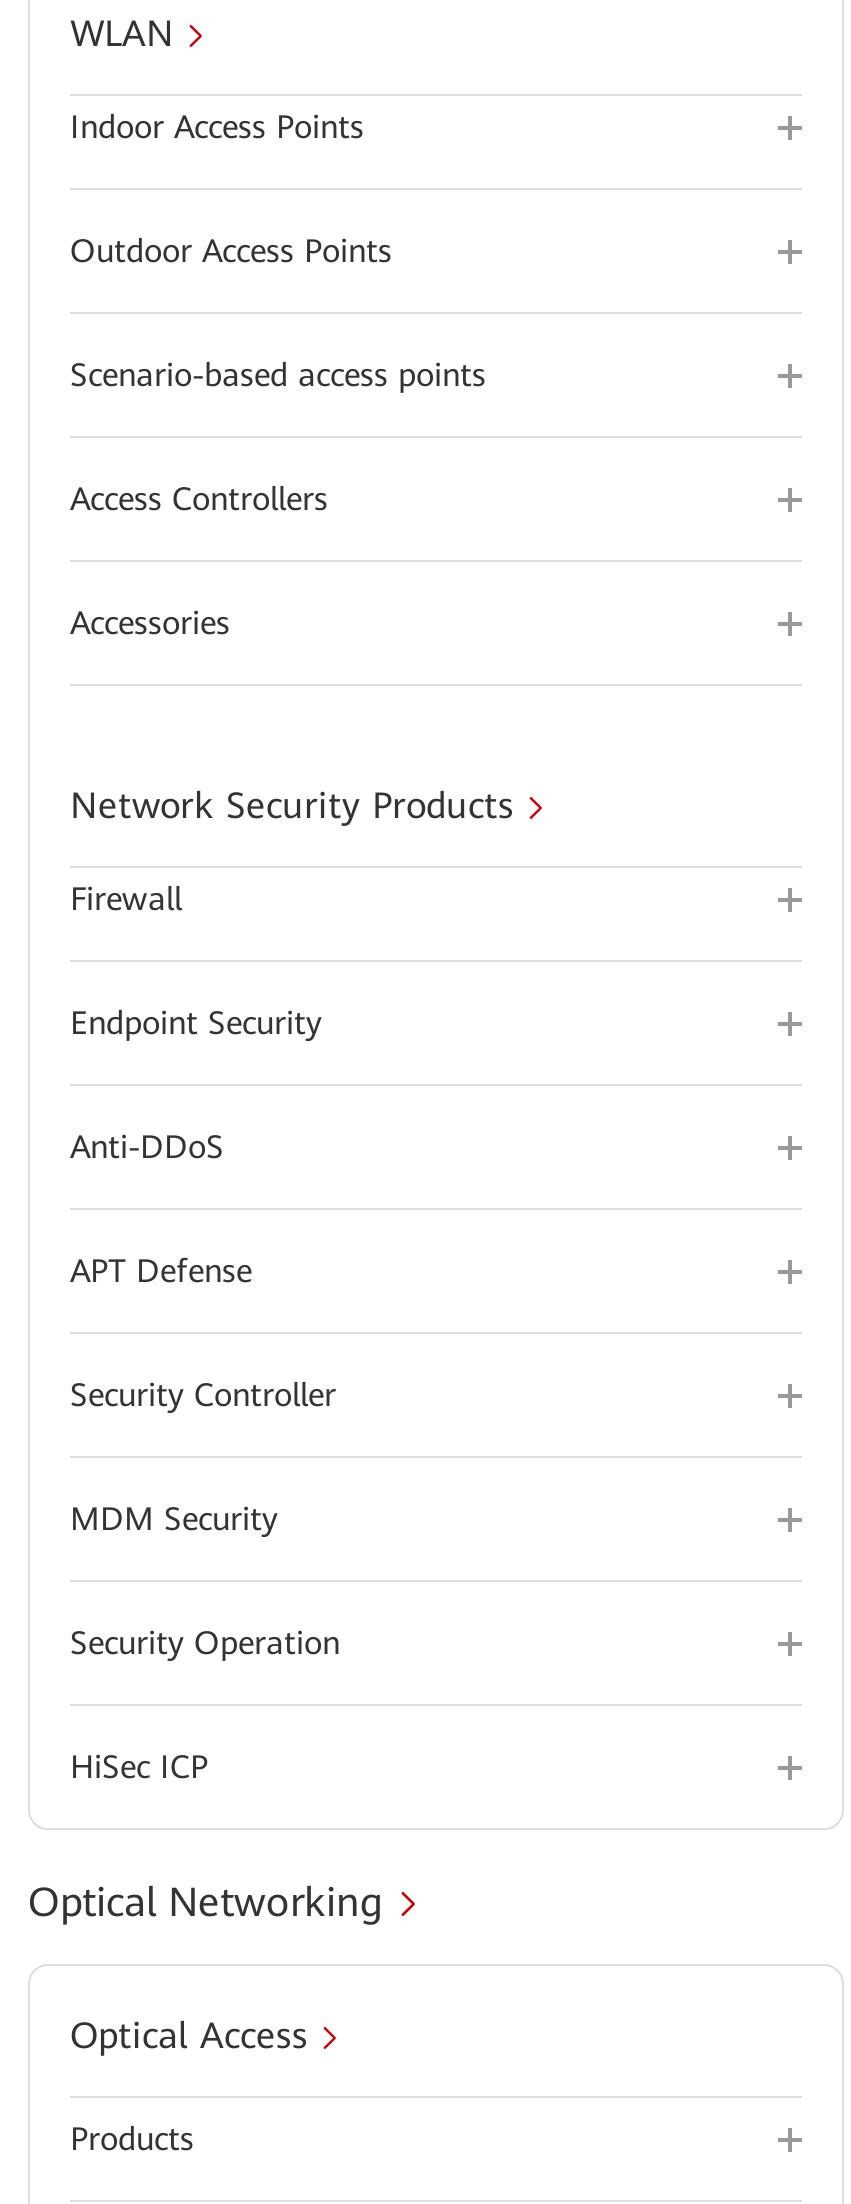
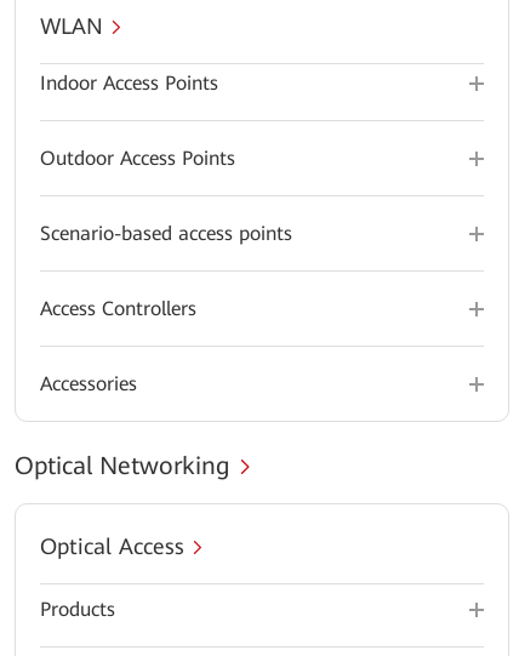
[70,784,514,1786] Network Security Products | Firewall | Endpoint Security | Anti-DDoS | APT Defense | Security Controller | MDM Security | Security Operation | HiSec ICP -> none

